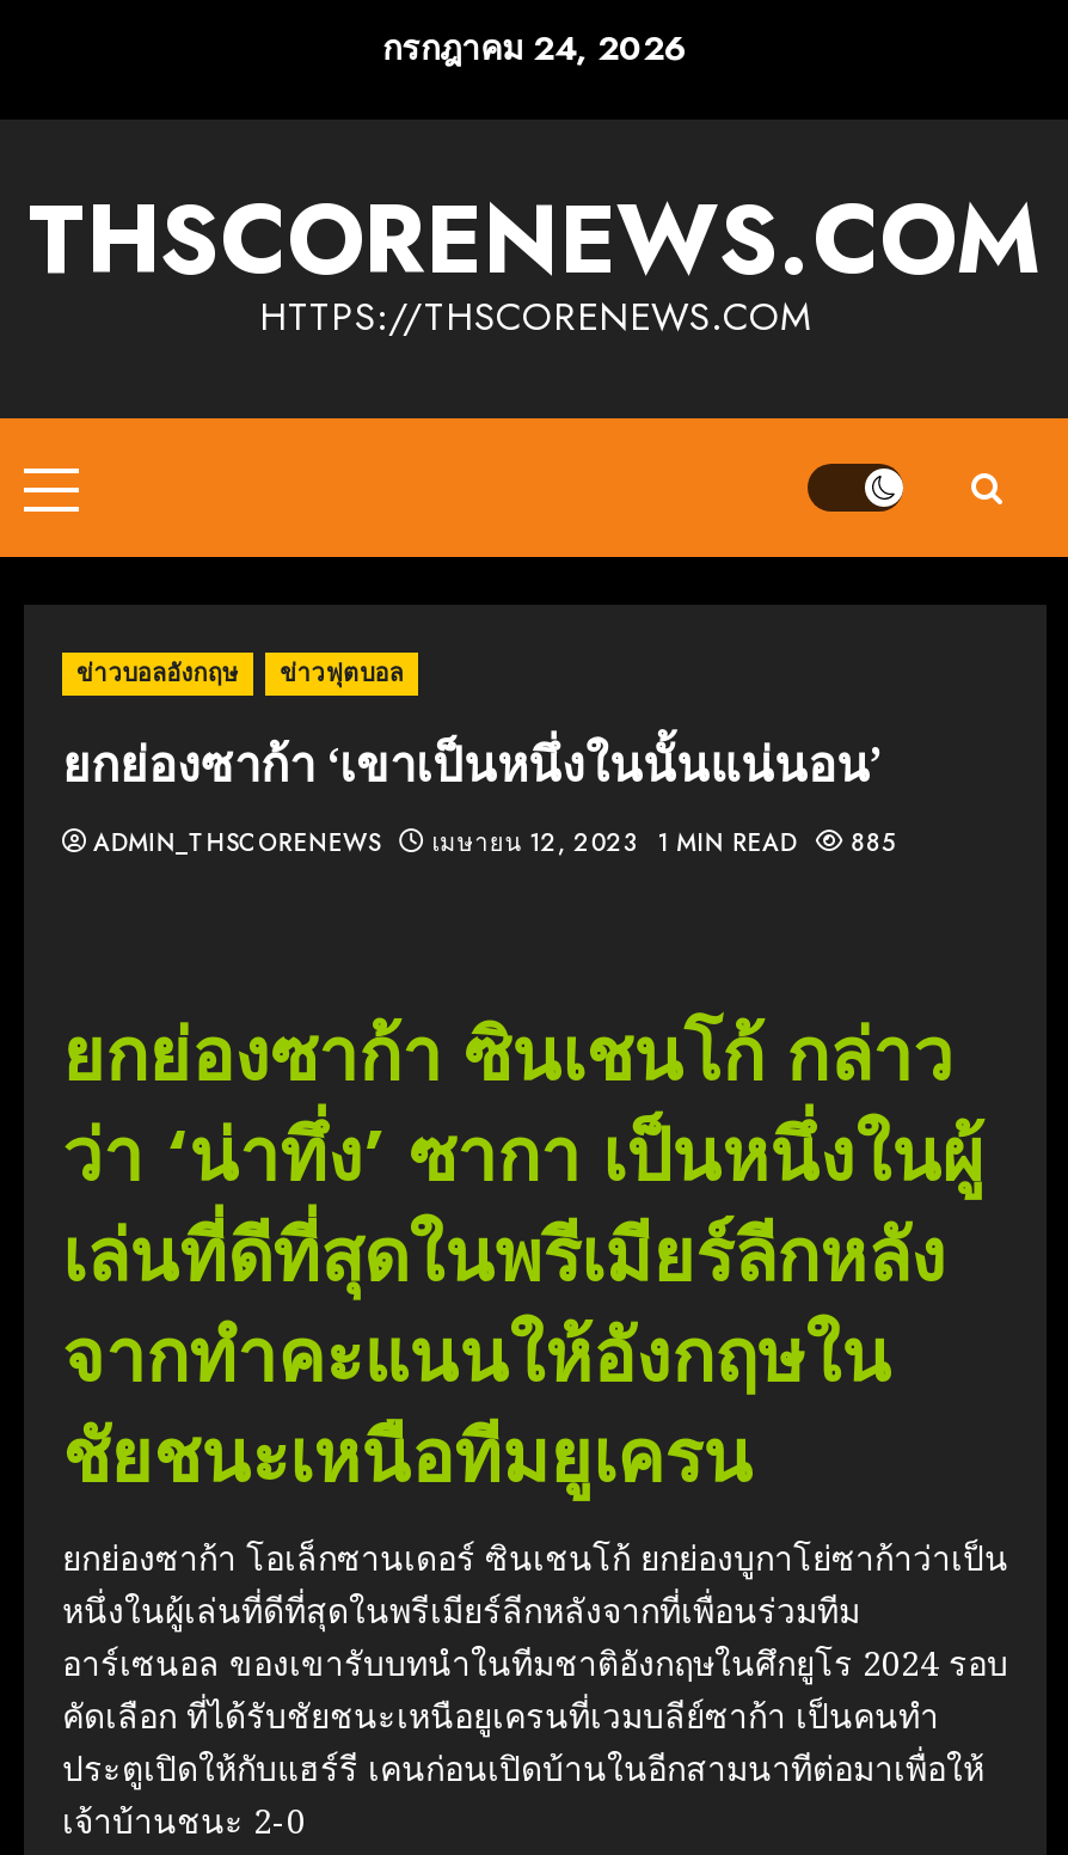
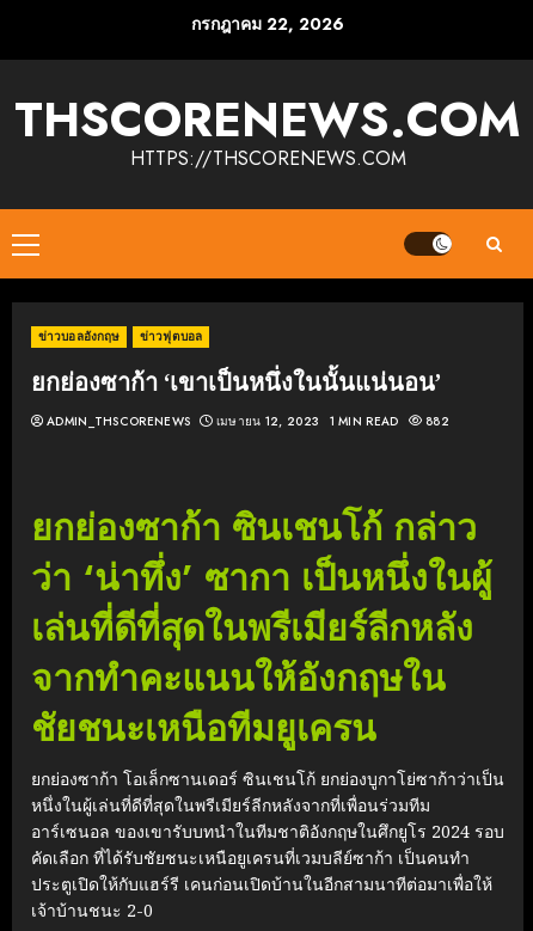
[382,23,688,71] กรกฎาคม 24, 2026 -> [191,12,344,36] กรกฎาคม 22, 2026
[93,825,894,861] ADMIN_THSCORENEWS เมษายน 12, 2023 1 MIN READ 885 -> [47,412,449,430] ADMIN_THSCORENEWS เมษายน 12, 2023 1 MIN READ 882

